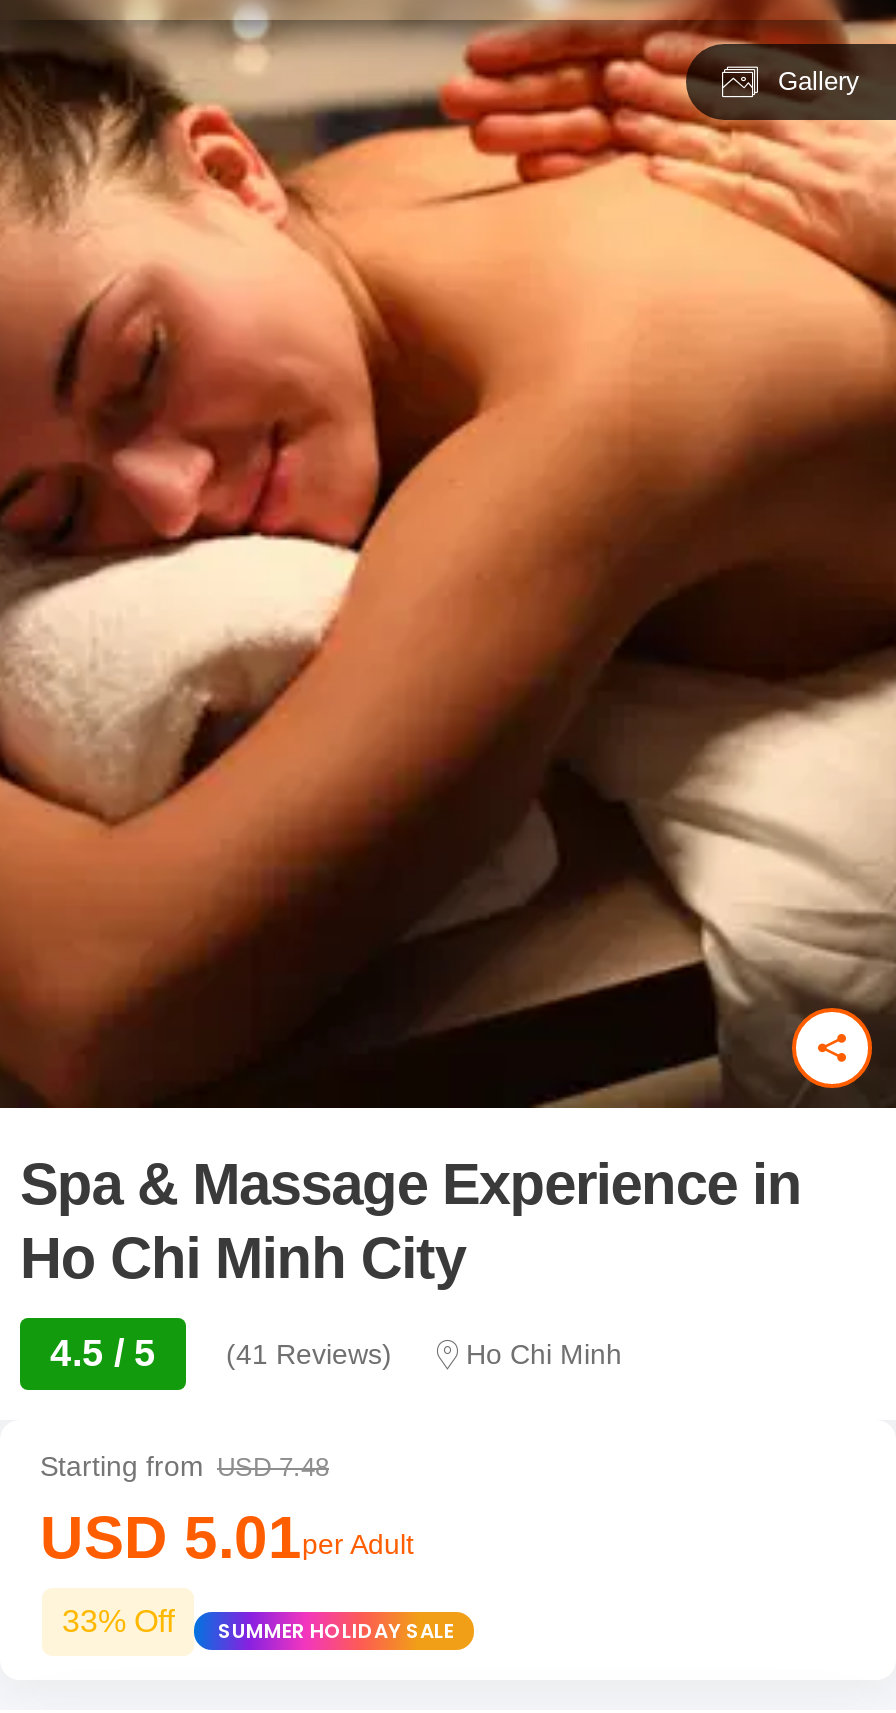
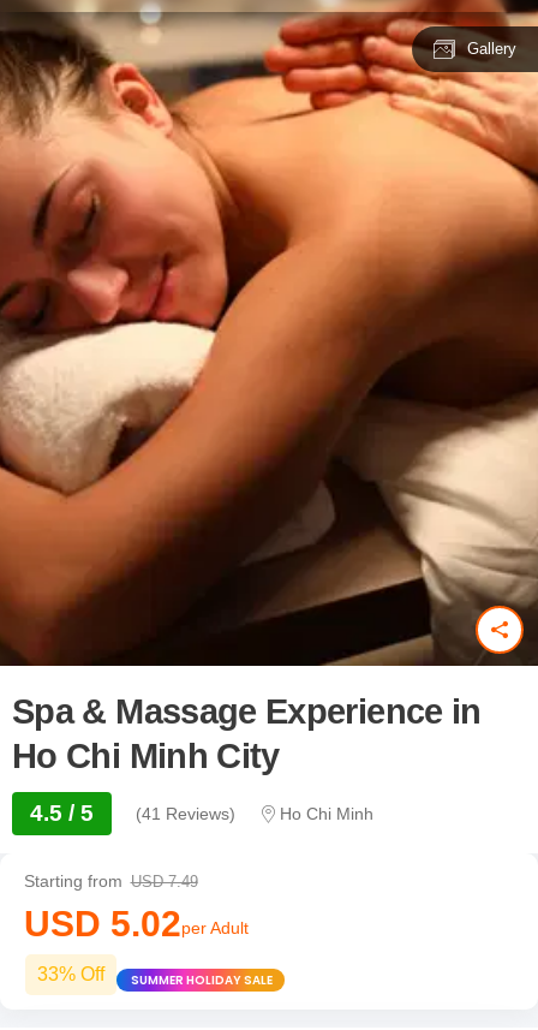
[40,1450,329,1482] Starting from USD 7.48 -> [24,871,198,891] Starting from USD 7.49
[40,1504,414,1570] USD 5.01per Adult -> [24,904,249,943] USD 5.02per Adult

